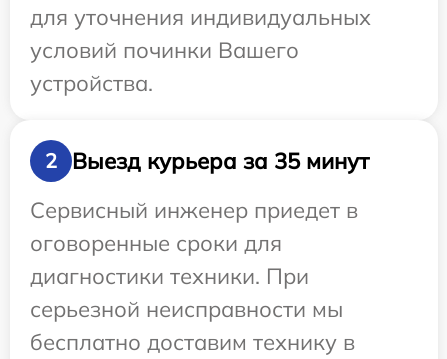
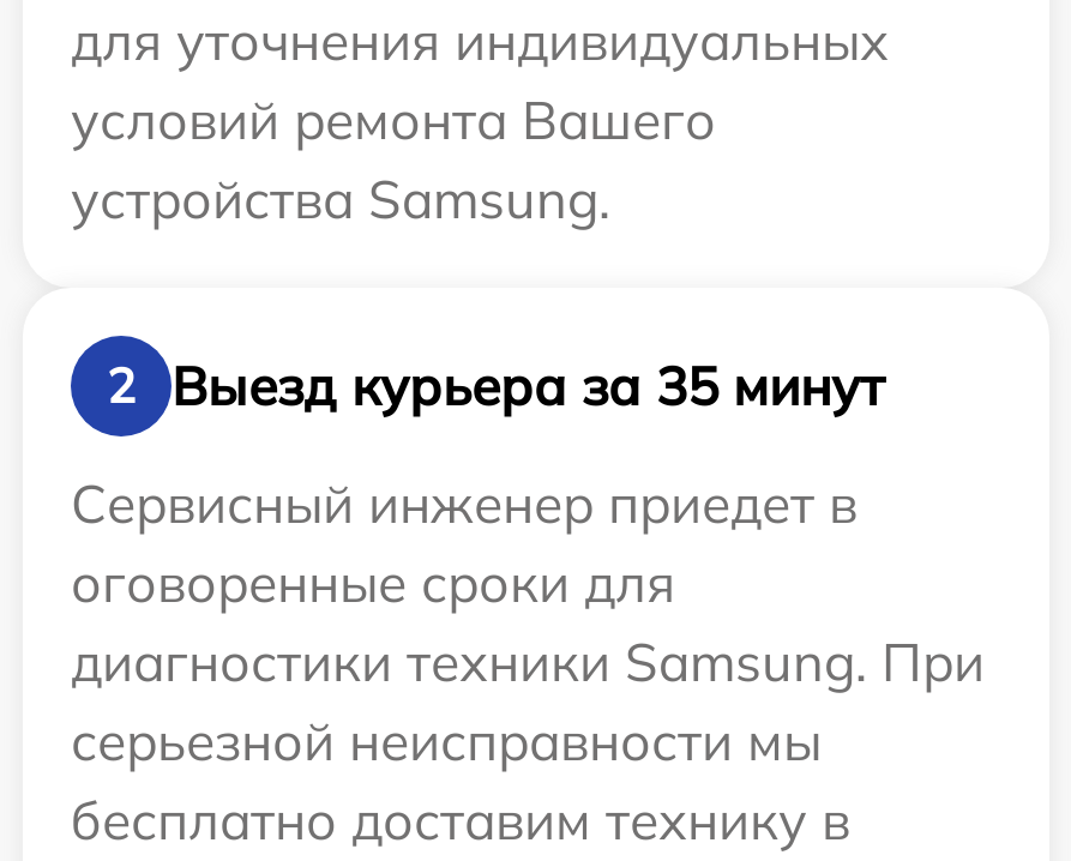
[30,36,299,97] условий починки Вашего | устройства. -> [71,87,716,233] условий ремонта Вашего | устройства Samsung.
[30,262,309,290] диагностики техники. При -> [71,629,985,696] диагностики техники Samsung. При

